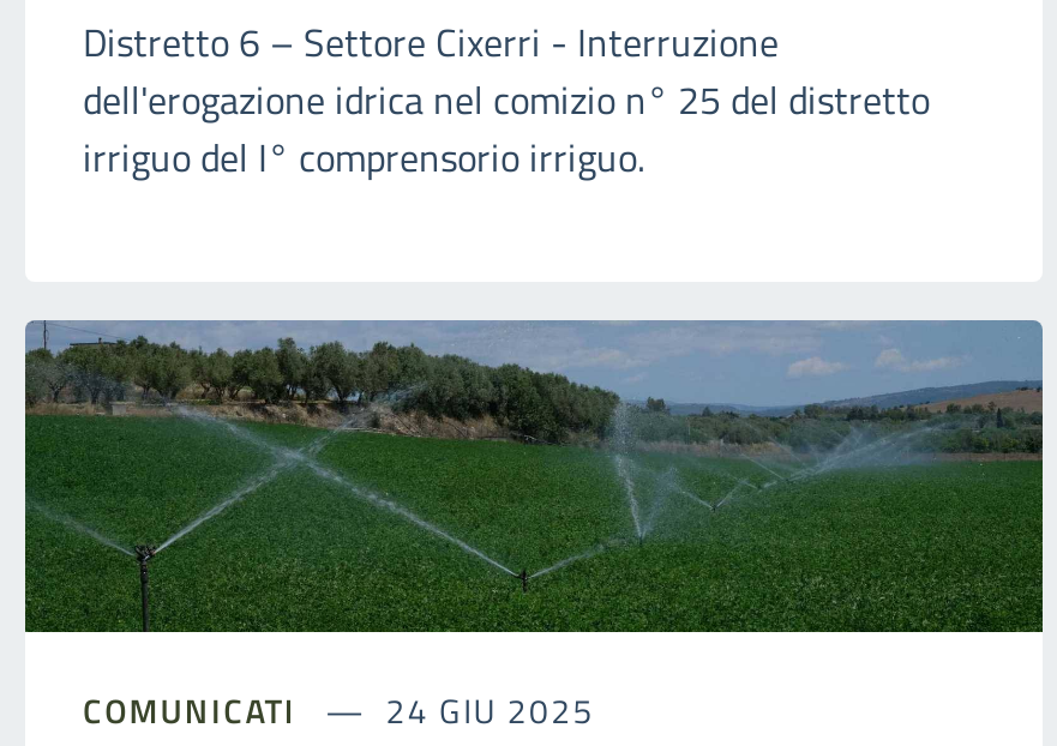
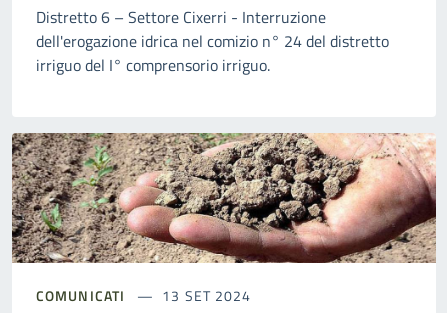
[83,71,930,128] dell'erogazione idrica nel comizio n° 25 del distretto -> [36,29,389,53] dell'erogazione idrica nel comizio n° 24 del distretto
[23,319,1045,735] [image] | COMUNICATI 24 GIU 2025 -> [11,132,437,306] [image] | COMUNICATI 13 SET 2024

